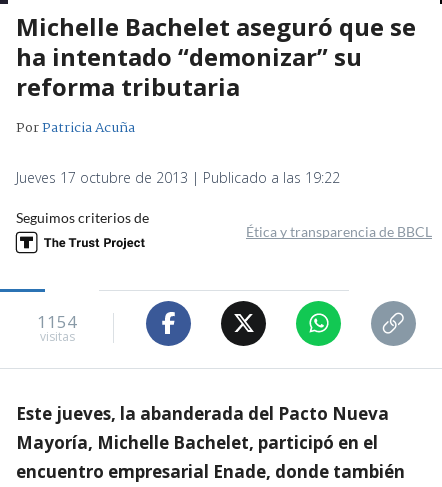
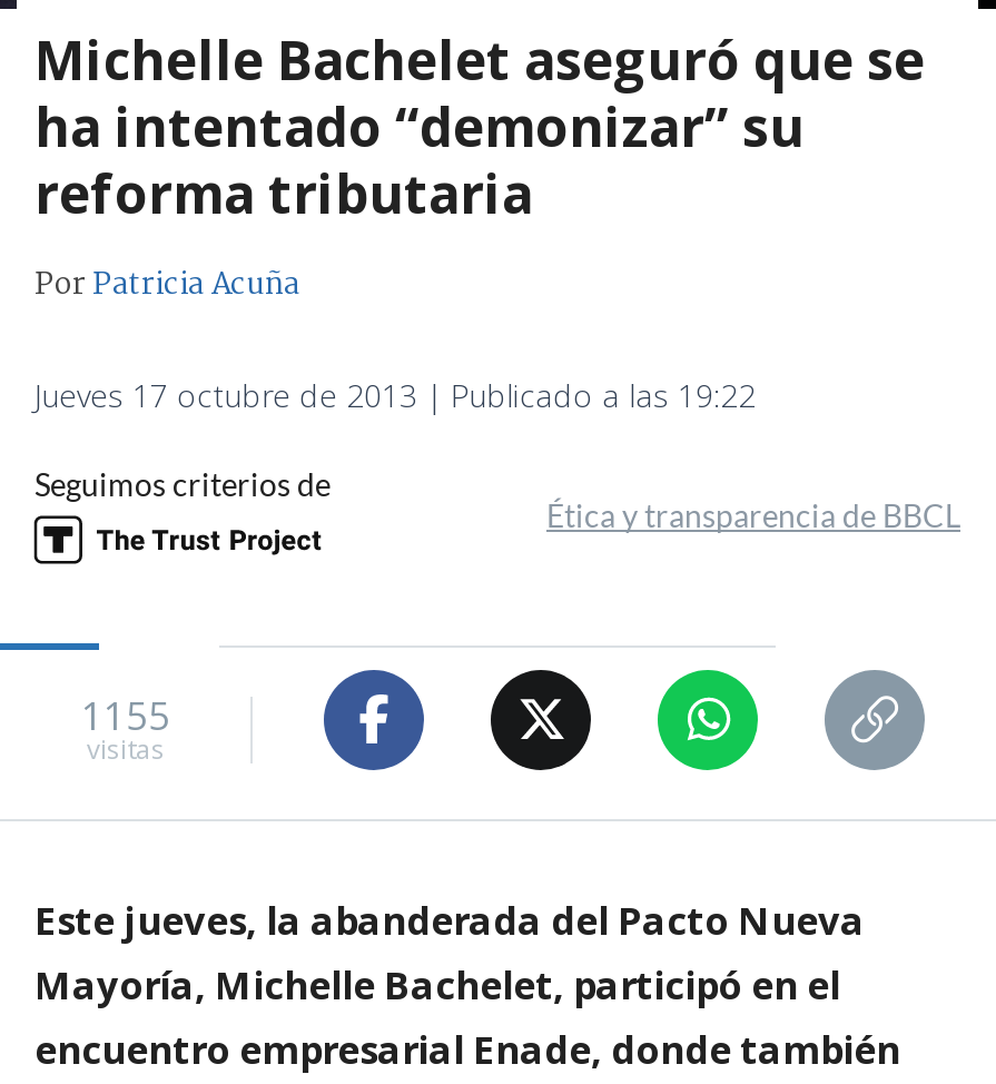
[37,310,77,333] 1154 -> [81,691,170,742] 1155

